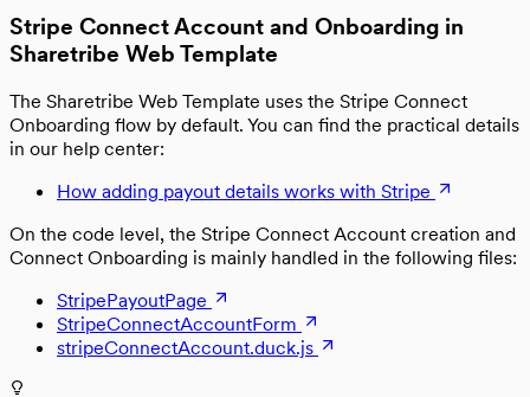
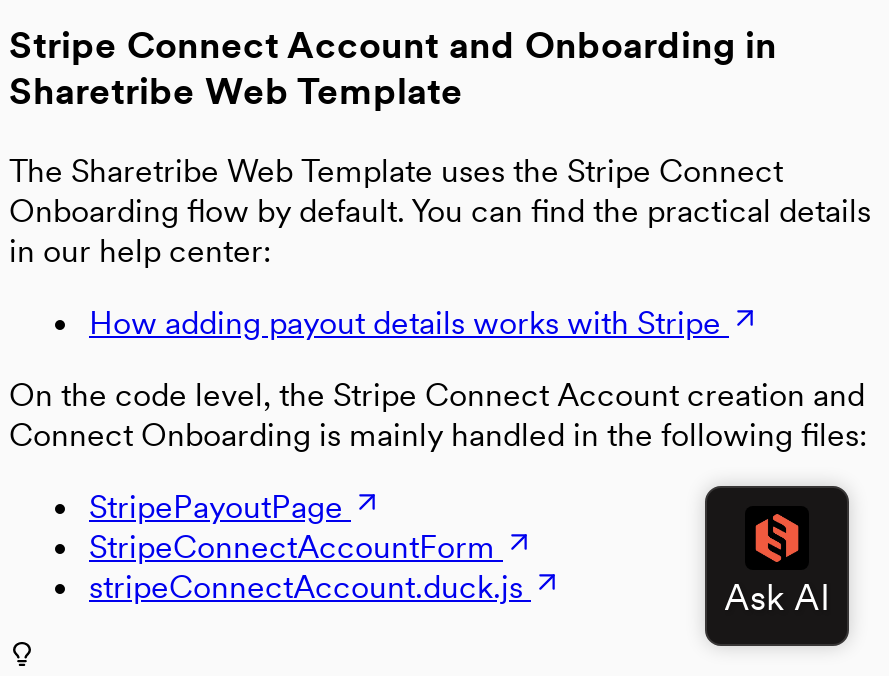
none -> [701,482,853,650] [image]

